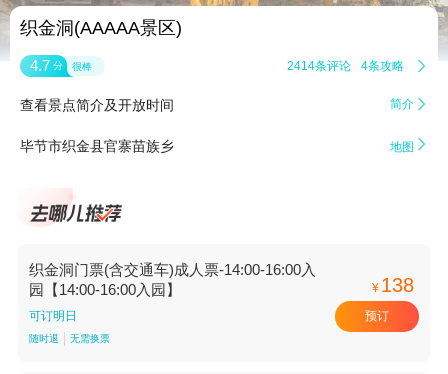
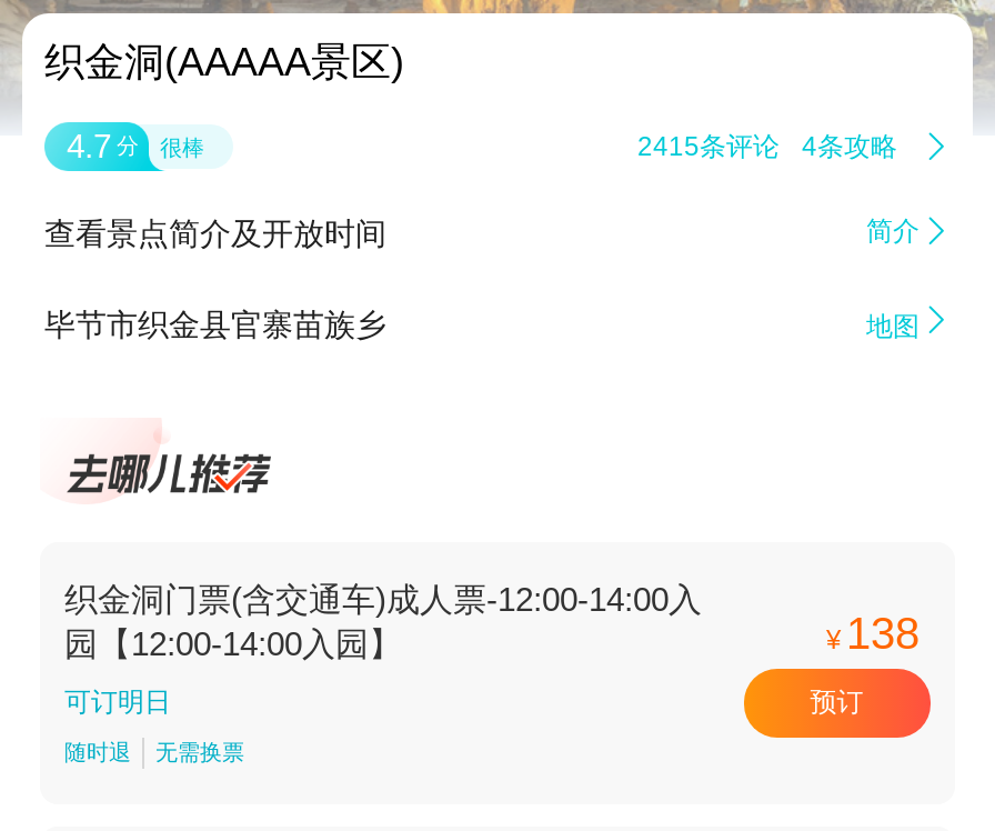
[287,59,351,73] 2414条评论 -> [637,131,780,162] 2415条评论
[29,261,316,278] 织金洞门票(含交通车)成人票-14:00-16:00入 -> [64,581,702,619] 织金洞门票(含交通车)成人票-12:00-14:00入
[29,281,181,298] 园【14:00-16:00入园】 -> [64,625,402,663] 园【12:00-14:00入园】

